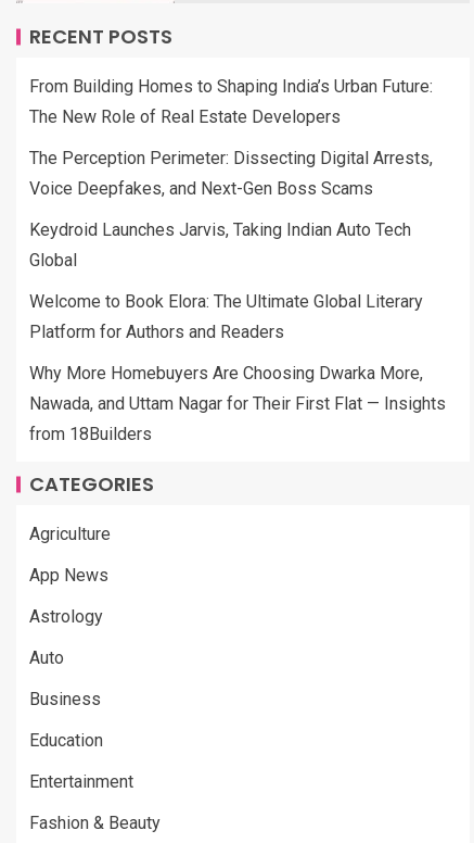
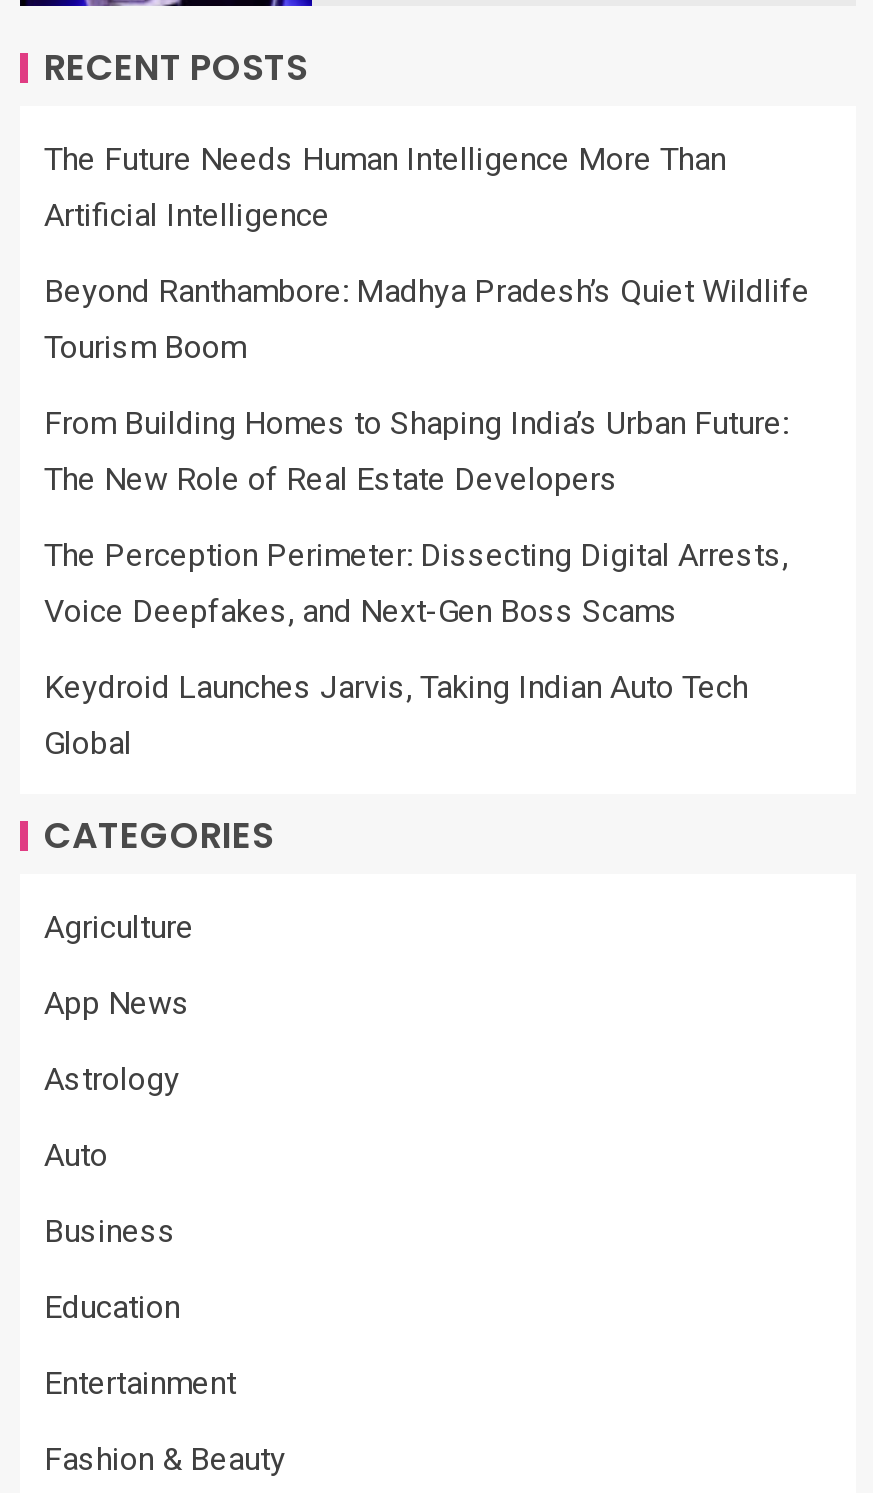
none -> [44,141,810,367] The Future Needs Human Intelligence More Than | Artificial Intelligence | Beyond Ranthambore: Madhya Pradesh’s Quiet Wildlife | Tourism Boom
moved [29,76,433,271] -> [44,405,788,763]: From Building Homes to Shaping India’s Urban Future: | The New Role of Real Estate Developers | The Perception Perimeter: Dissecting Digital Arrests, | Voice Deepfakes, and Next-Gen Boss Scams | Keydroid Launches Jarvis, Taking Indian Auto Tech | Global
[29,292,446,445] Welcome to Book Elora: The Ultimate Global Literary | Platform for Authors and Readers | Why More Homebuyers Are Choosing Dwarka More, | Nawada, and Uttam Nagar for Their First Flat — Insights | from 18Builders -> none

